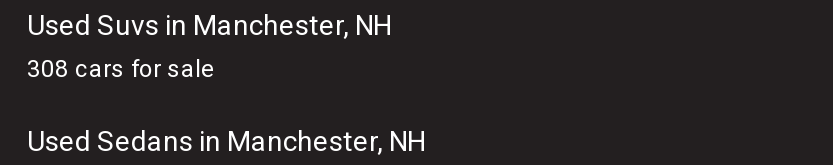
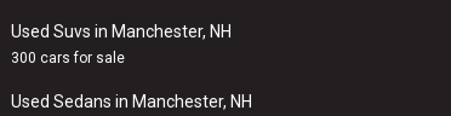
[27,55,215,83] 308 cars for sale -> [11,50,125,66] 300 cars for sale

